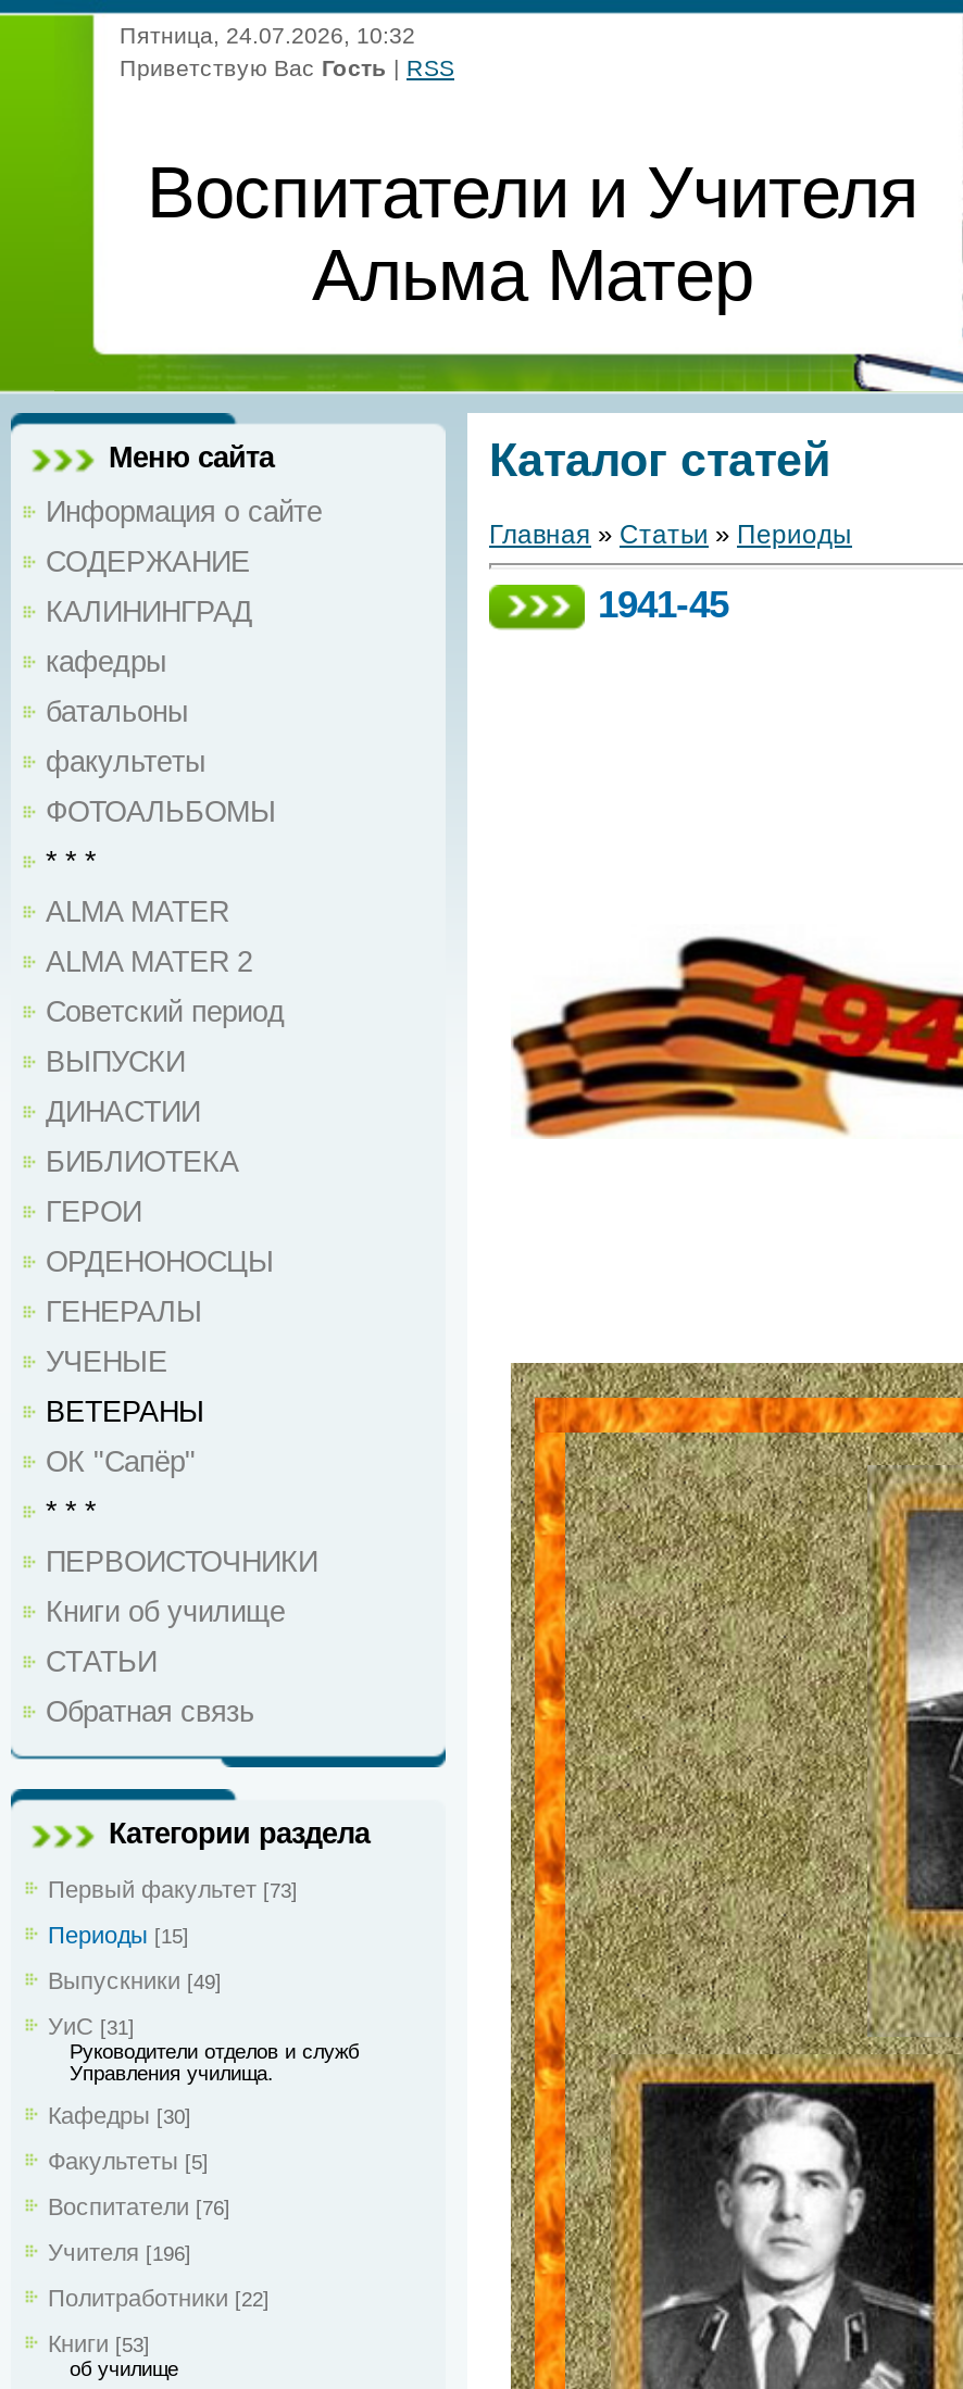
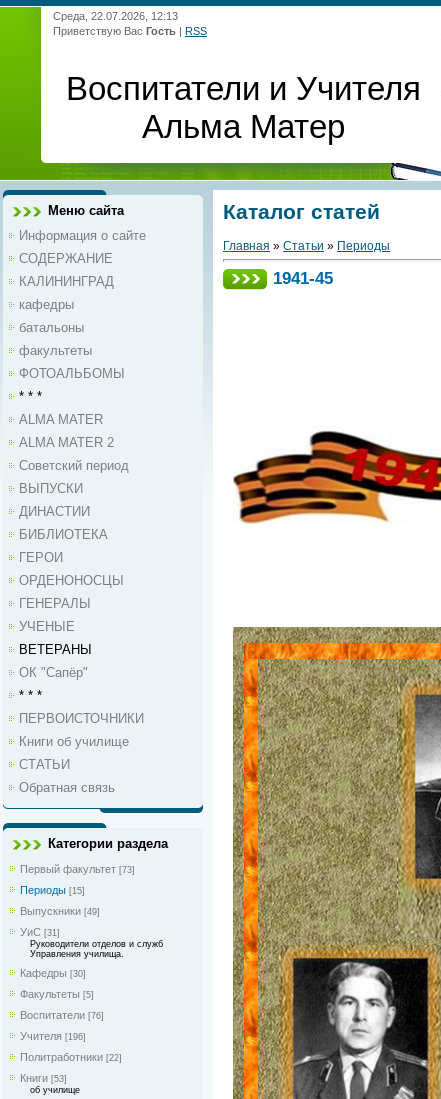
[120,22,415,48] Пятница, 24.07.2026, 10:32 -> [53,10,178,22] Среда, 22.07.2026, 12:13

